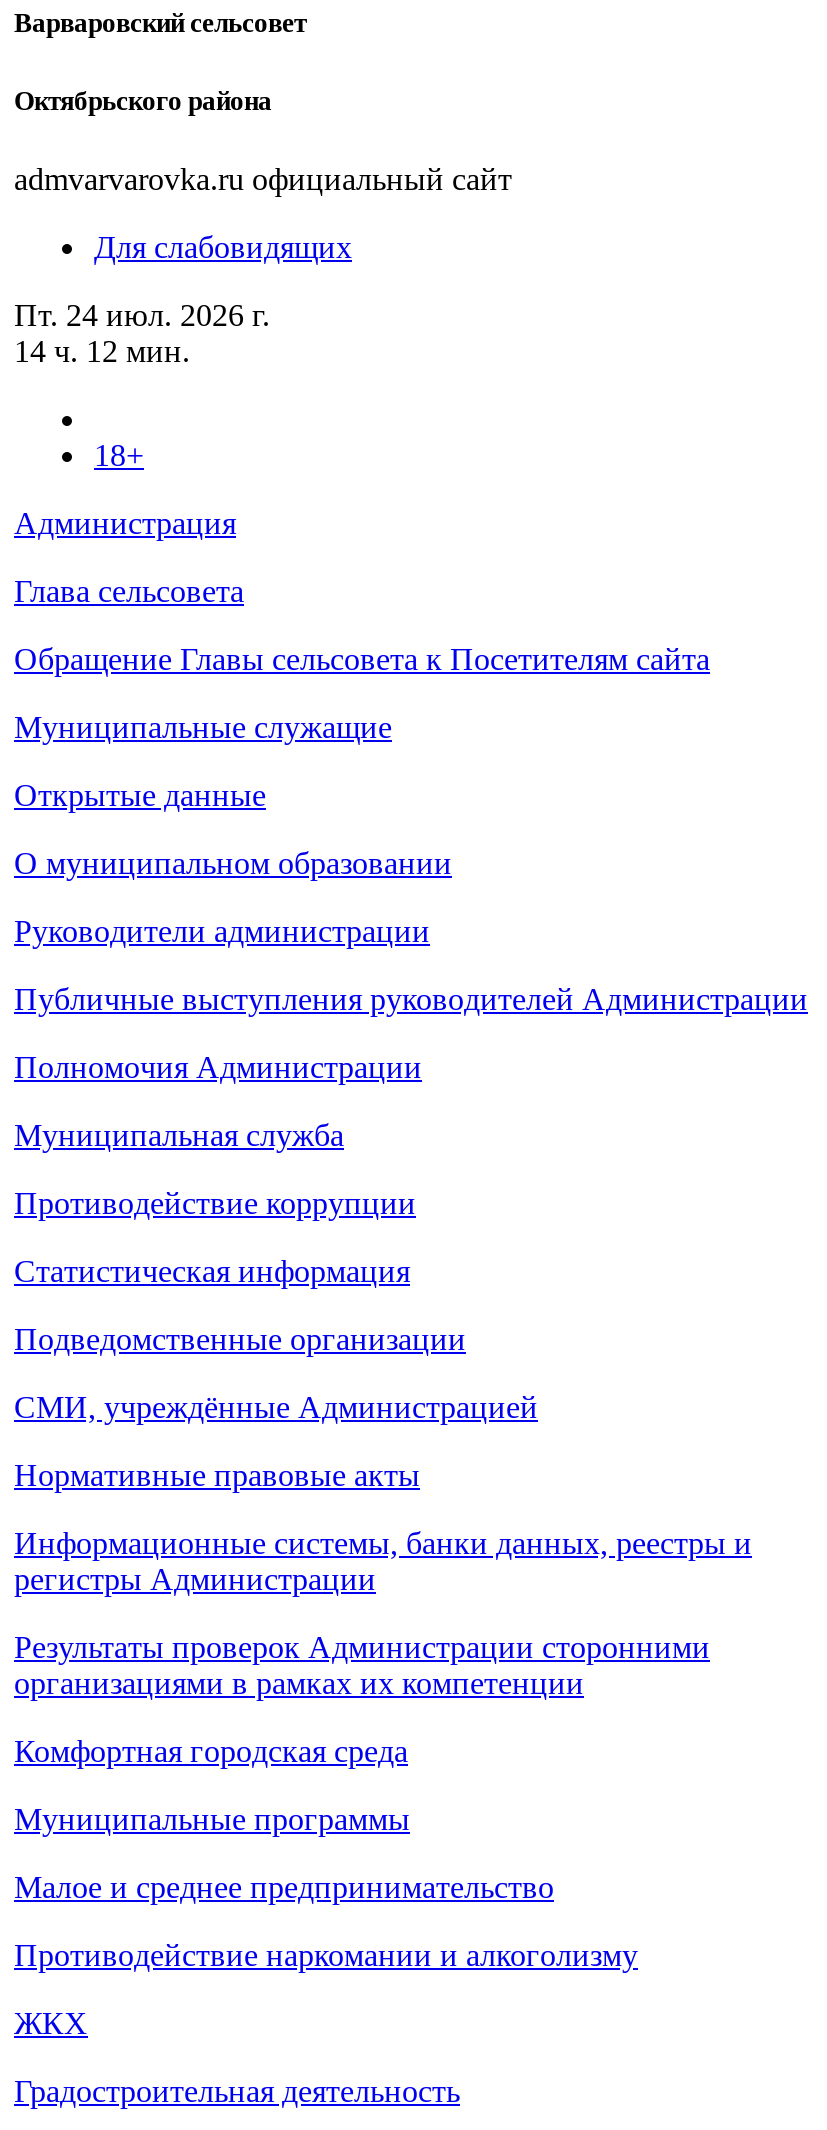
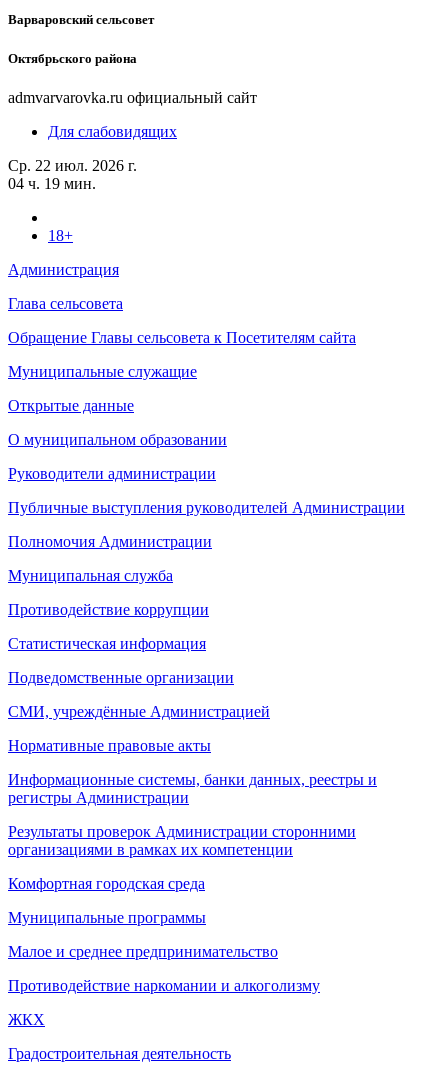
[14,297,270,331] Пт. 24 июл. 2026 г. -> [8,157,137,174] Ср. 22 июл. 2026 г.
[14,333,190,367] 14 ч. 12 мин. -> [8,175,96,192] 04 ч. 19 мин.

